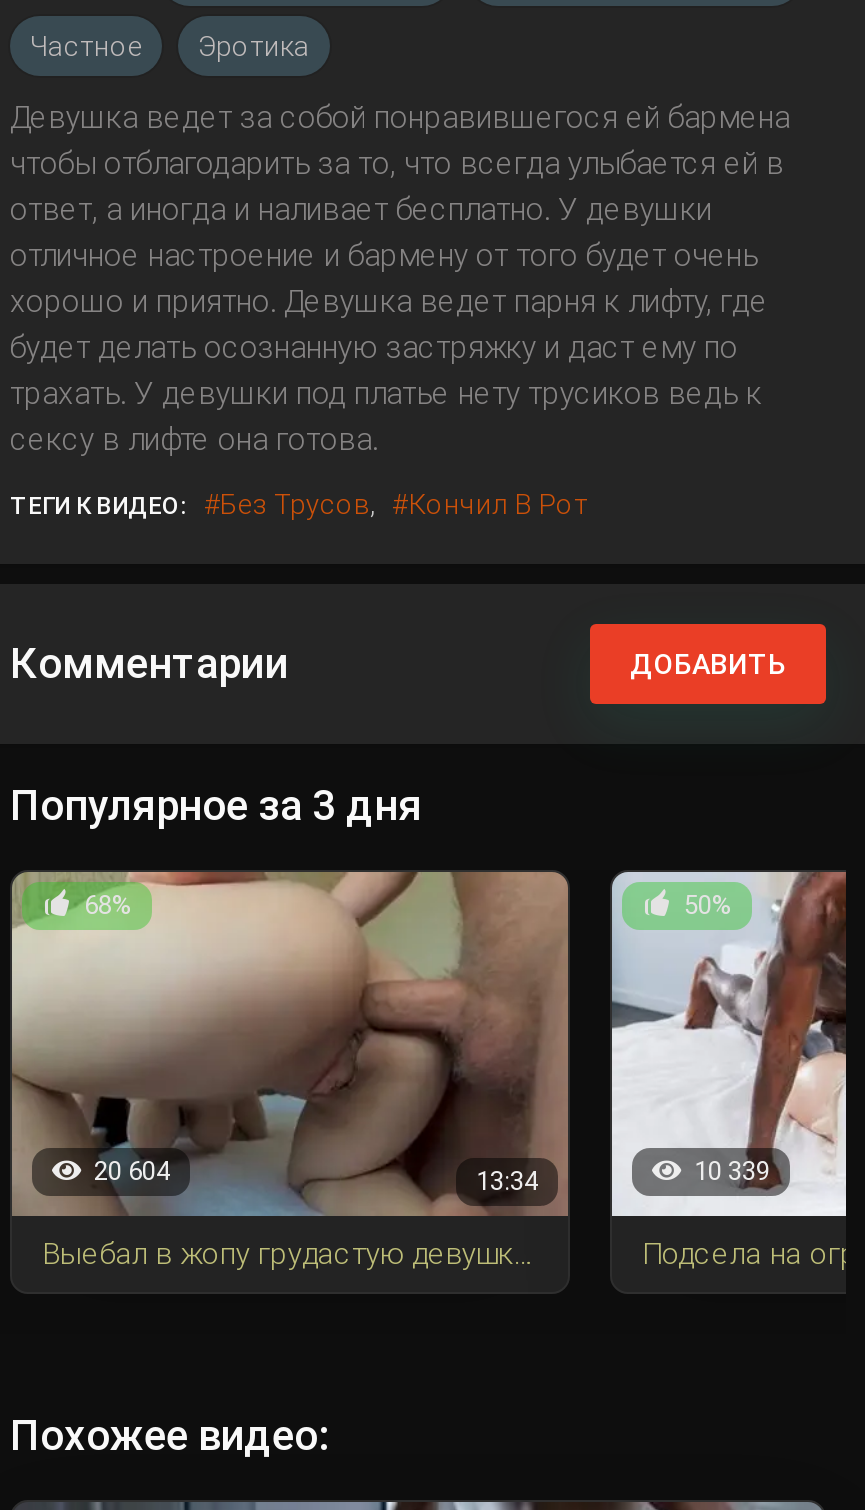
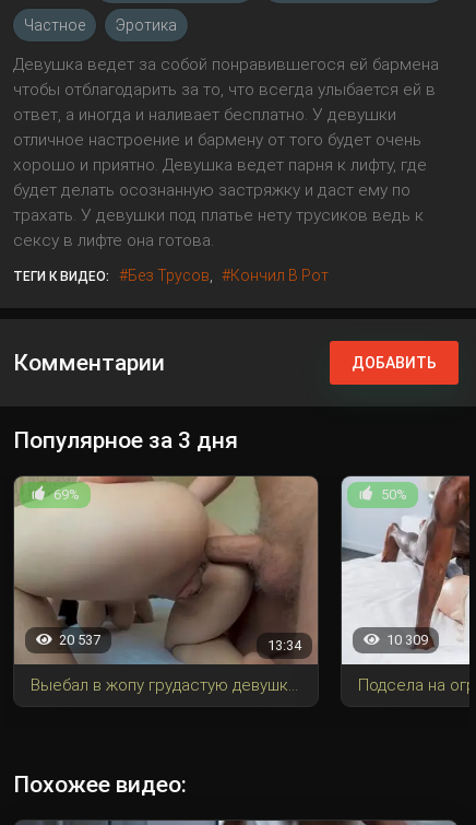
[84,890,132,920] 68% -> [53,486,80,503] 69%
[94,1157,170,1187] 20 604 -> [59,632,100,648] 20 537
[694,1157,770,1187] 10 339 -> [386,632,428,648] 10 309

